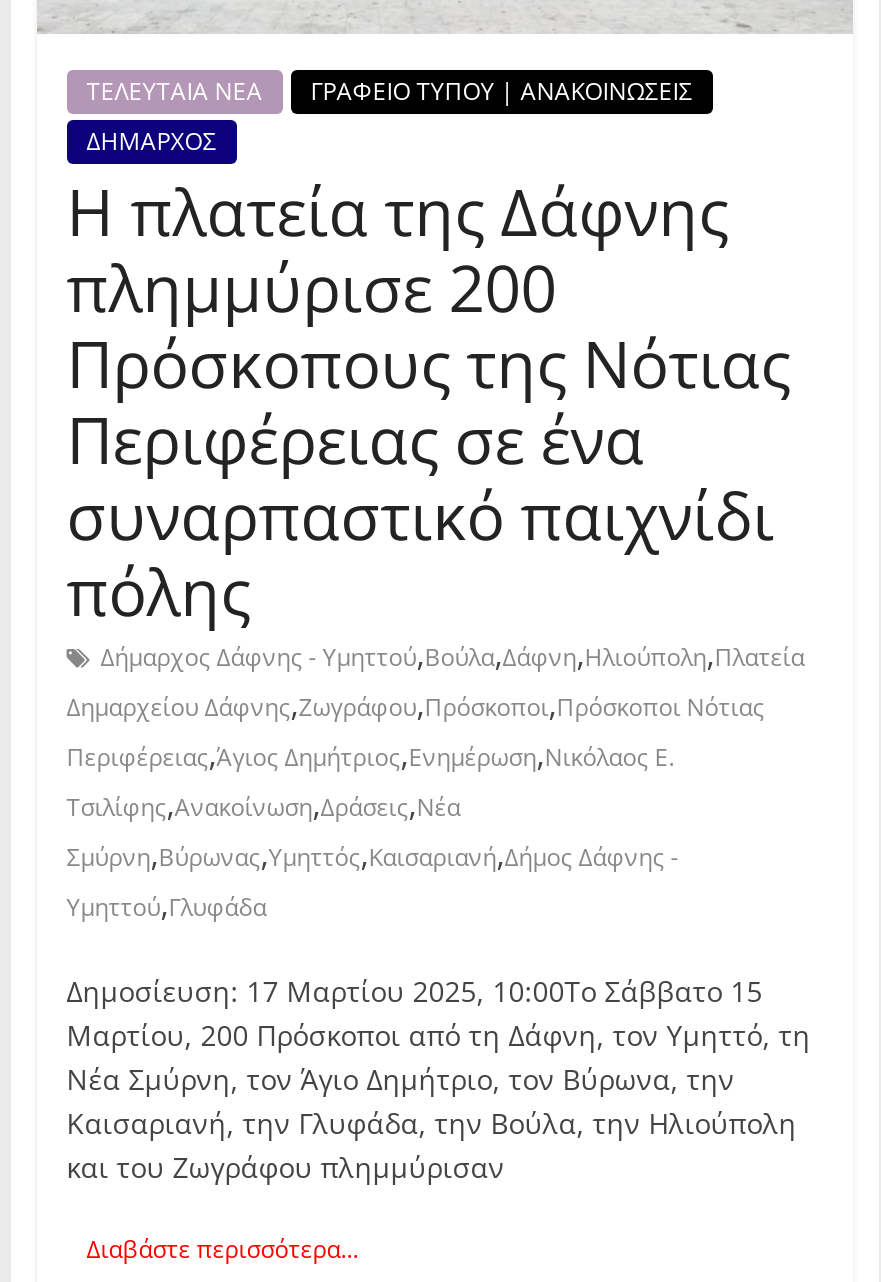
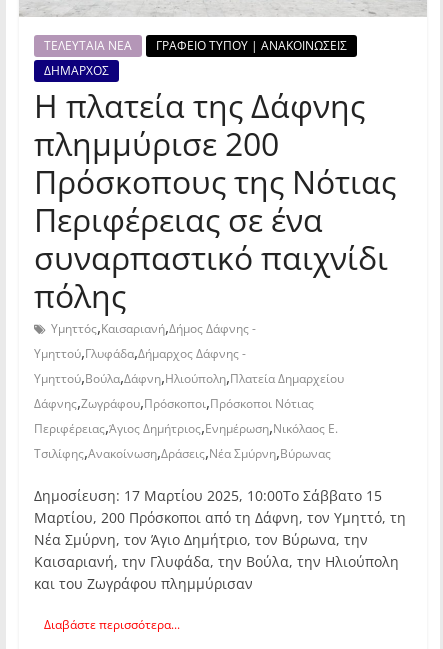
[67,632,805,726] Δήμαρχος Δάφνης - Υμηττού,Βούλα,Δάφνη,Ηλιούπολη,Πλατεία | Δημαρχείου Δάφνης,Ζωγράφου,Πρόσκοποι,Πρόσκοποι Νότιας -> [34,316,344,413] Υμηττός,Καισαριανή,Δήμος Δάφνης - | Υμηττού,Γλυφάδα,Δήμαρχος Δάφνης - | Υμηττού,Βούλα,Δάφνη,Ηλιούπολη,Πλατεία Δημαρχείου | Δάφνης,Ζωγράφου,Πρόσκοποι,Πρόσκοποι Νότιας
moved [67,732,675,776] -> [34,416,338,438]: Περιφέρειας,Άγιος Δημήτριος,Ενημέρωση,Νικόλαος Ε.
[67,782,679,926] Τσιλίφης,Ανακοίνωση,Δράσεις,Νέα | Σμύρνη,Βύρωνας,Υμηττός,Καισαριανή,Δήμος Δάφνης - | Υμηττού,Γλυφάδα -> [34,441,331,463] Τσιλίφης,Ανακοίνωση,Δράσεις,Νέα Σμύρνη,Βύρωνας

